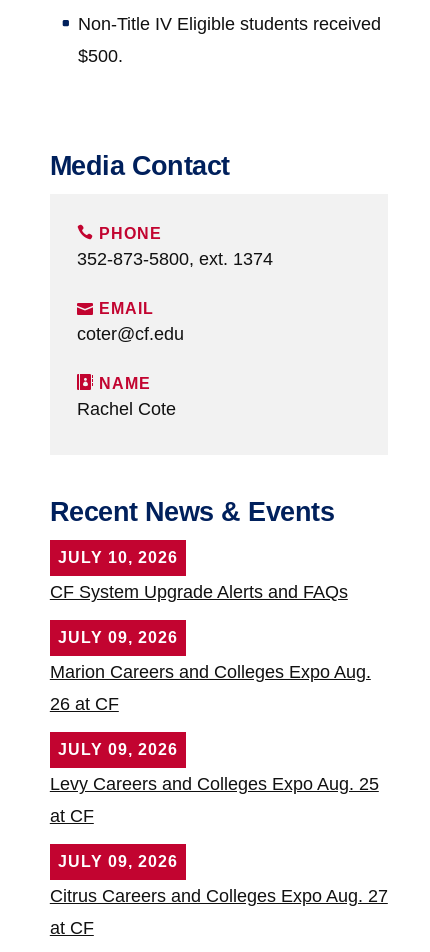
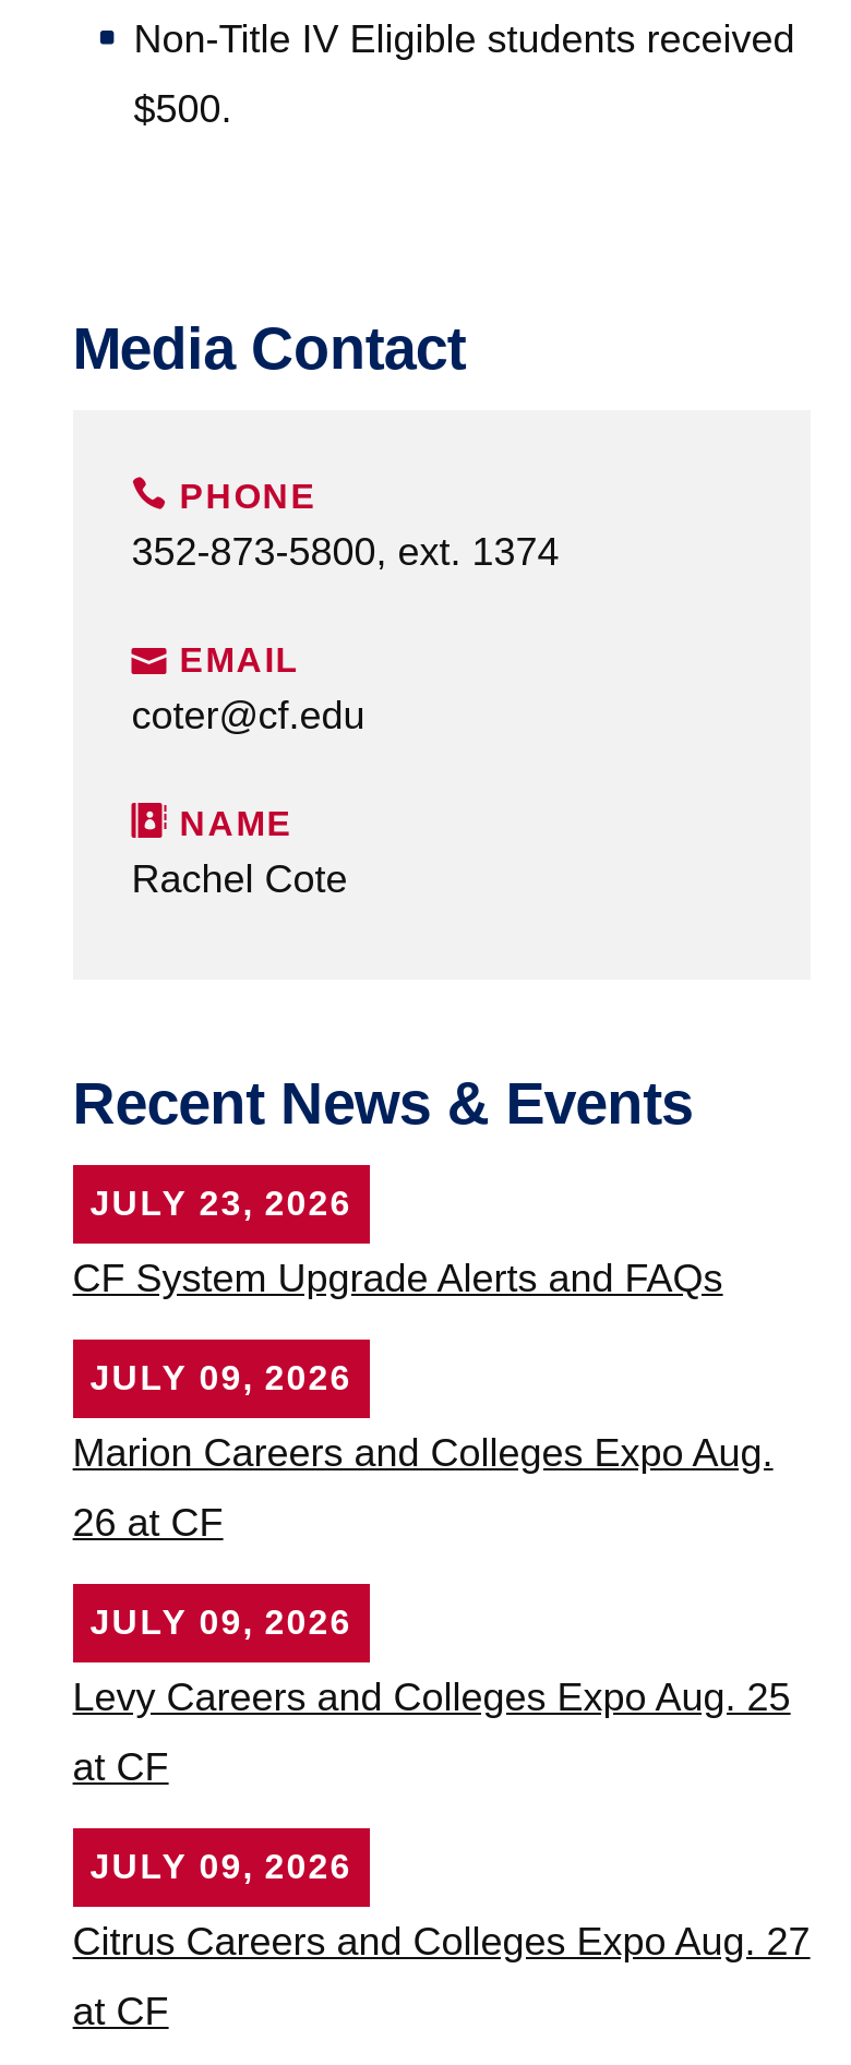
[58,548,178,565] JULY 10, 2026 -> [90,1184,352,1221] JULY 23, 2026

